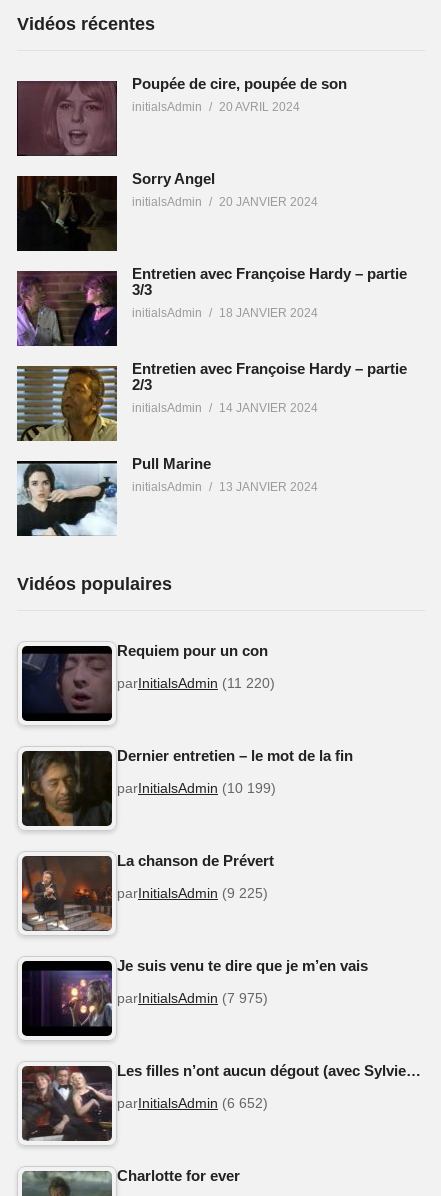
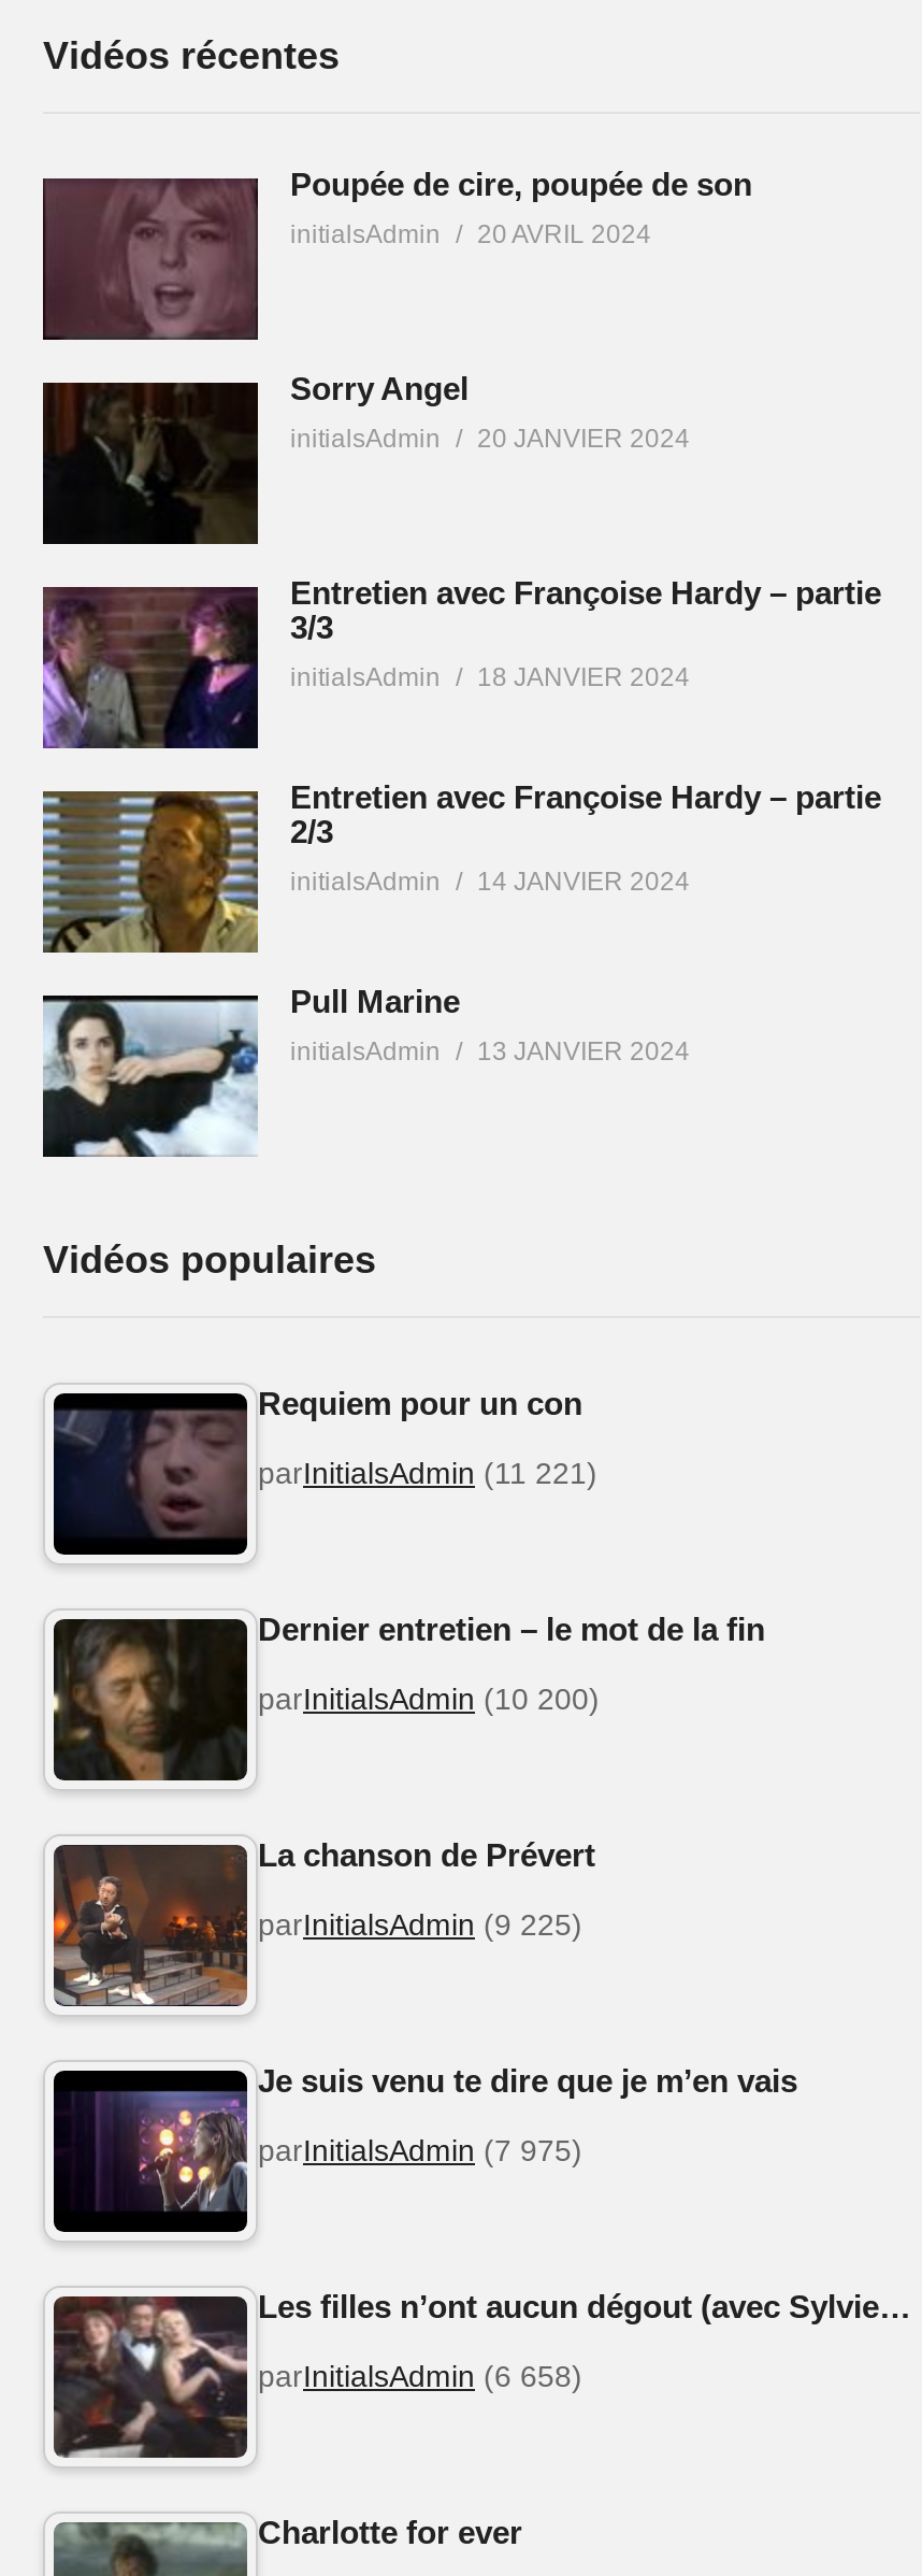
[117,675,275,691] parInitialsAdmin (11 220) -> [258,1455,597,1489] parInitialsAdmin (11 221)
[117,780,276,796] parInitialsAdmin (10 199) -> [258,1681,600,1715] parInitialsAdmin (10 200)
[117,1095,268,1111] parInitialsAdmin (6 652) -> [258,2358,582,2392] parInitialsAdmin (6 658)

